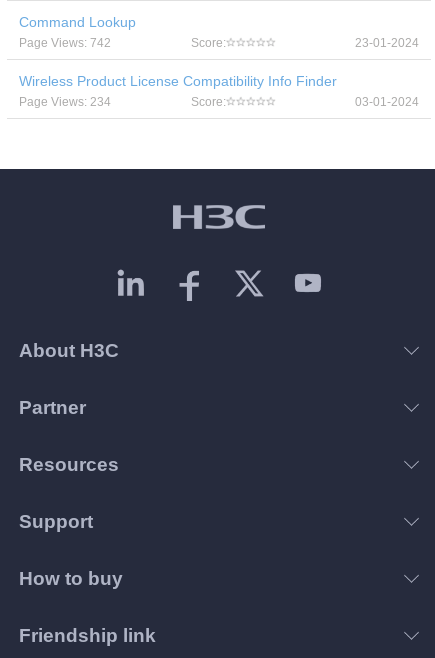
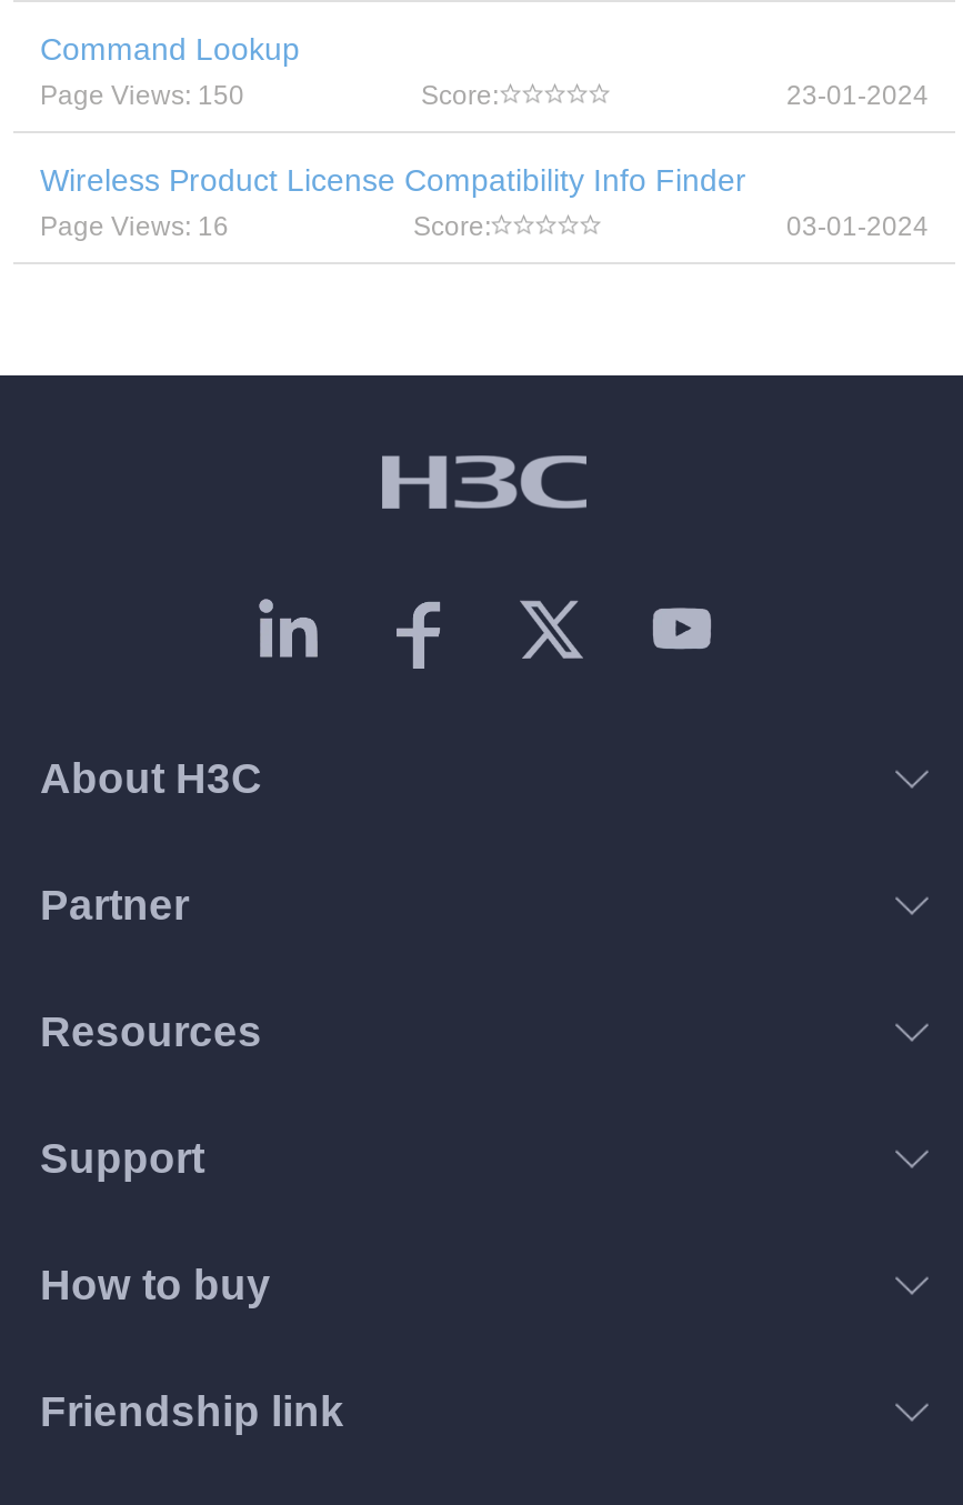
[19,36,111,50] Page Views: 742 -> [40,80,244,111] Page Views: 150
[19,95,111,109] Page Views: 234 -> [40,211,229,242] Page Views: 16

